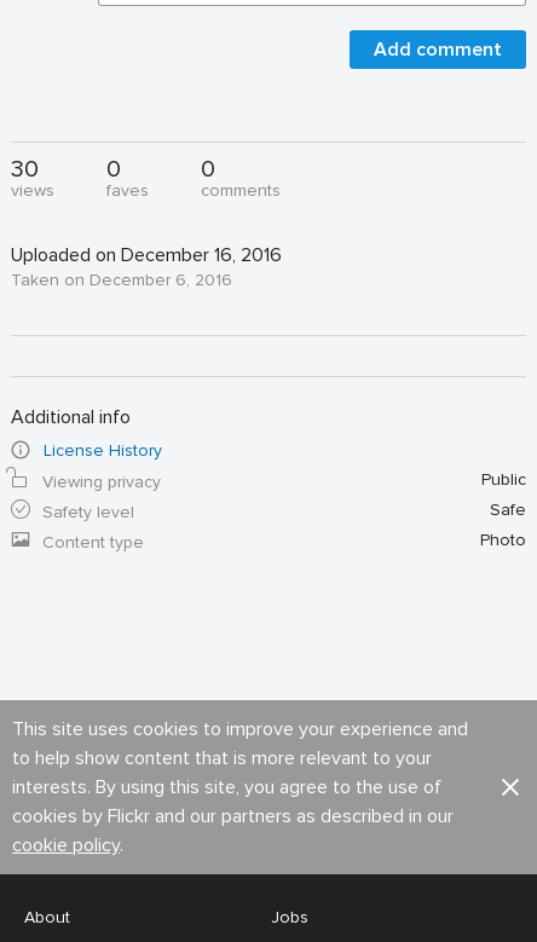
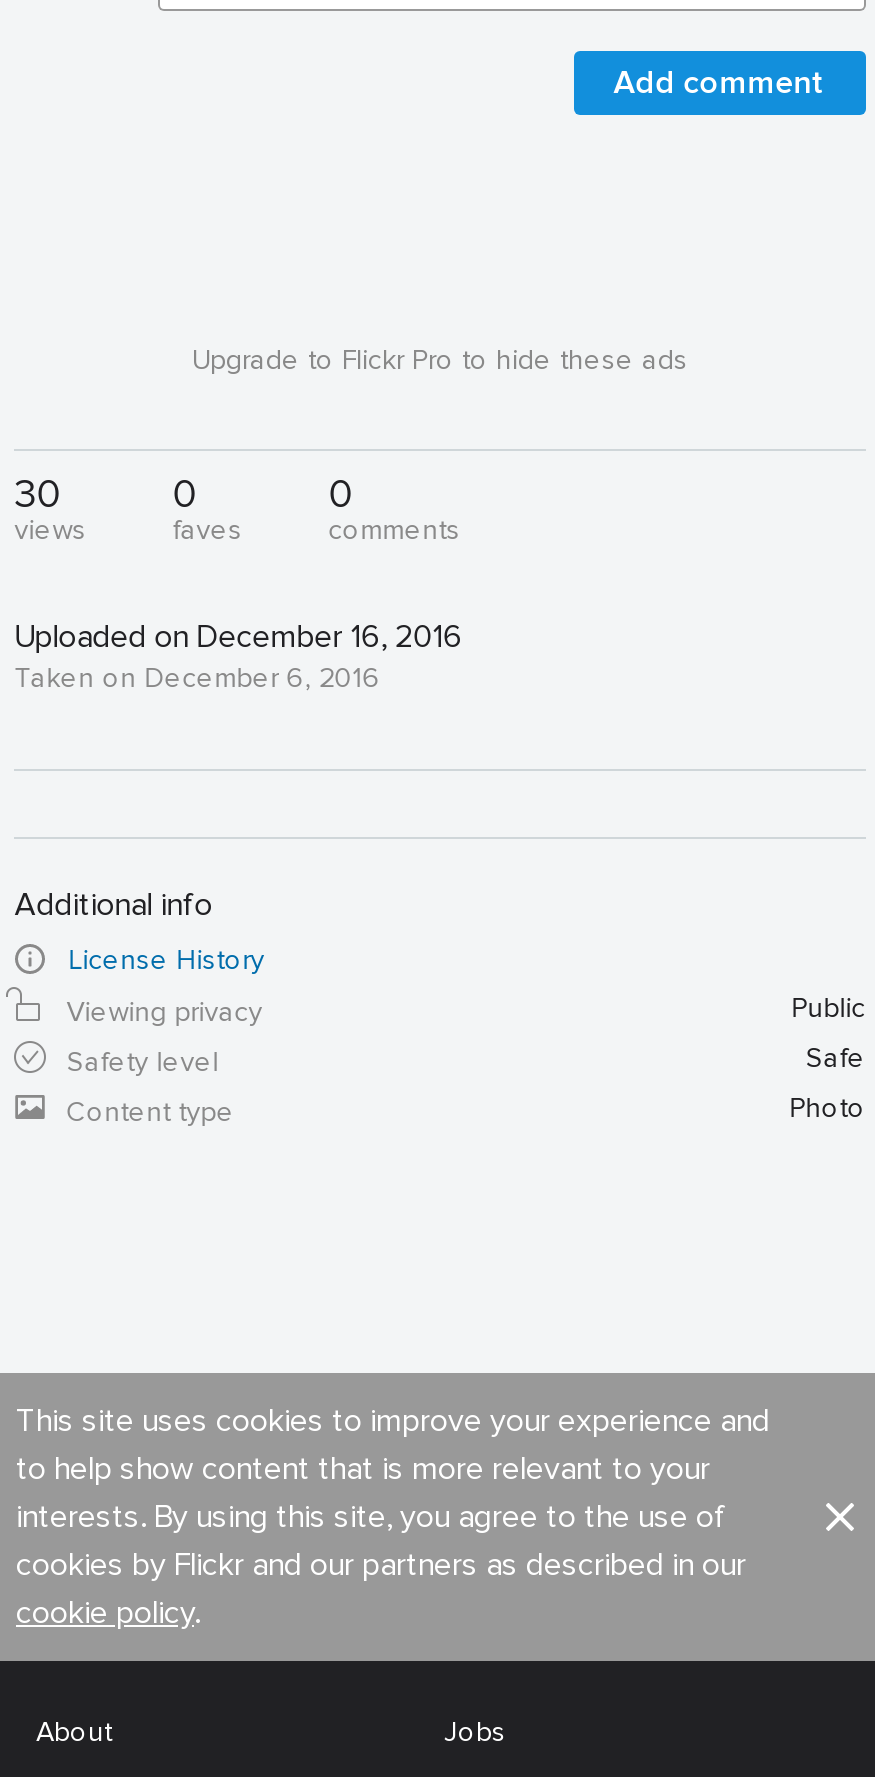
none -> [192,343,688,377] Upgrade to Flickr Pro to hide these ads

